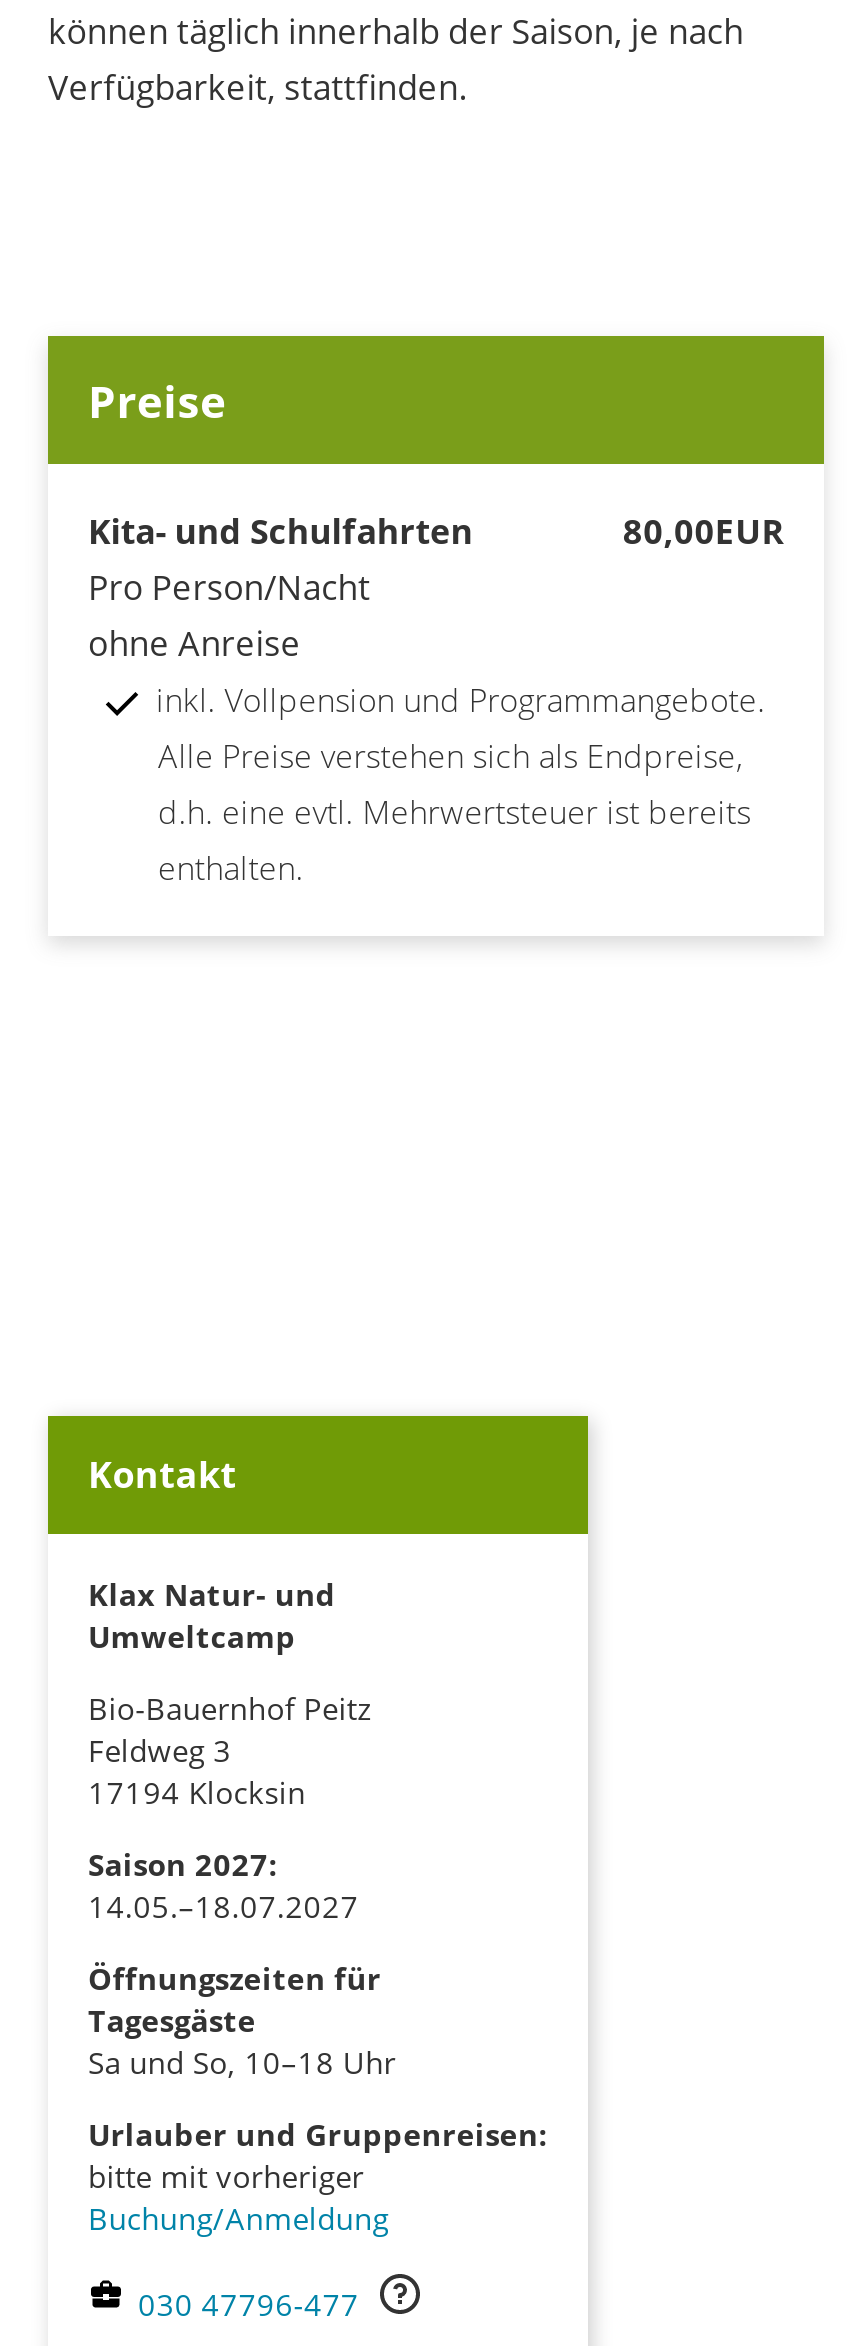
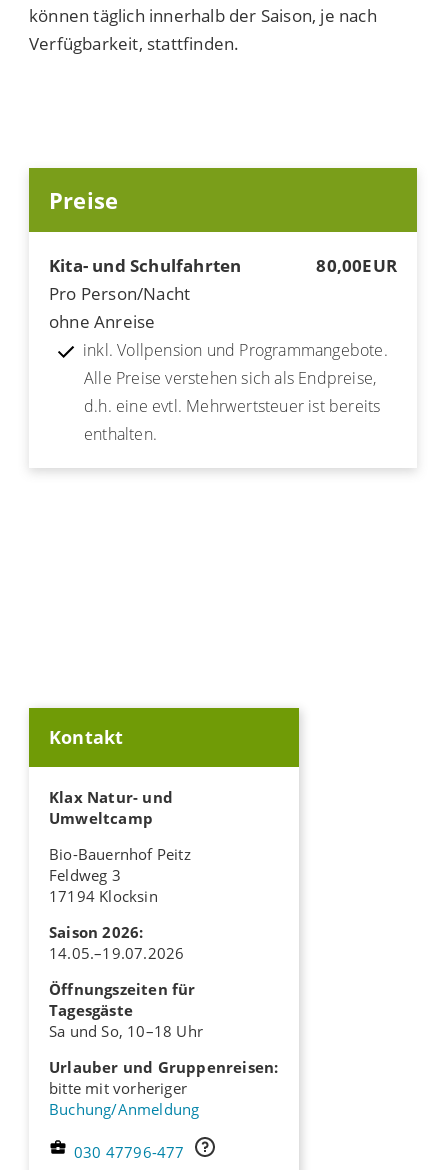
[88,1844,277,1884] Saison 2027: -> [49,922,143,942] Saison 2026:
[88,1886,359,1926] 14.05.–18.07.2027 -> [49,943,184,963] 14.05.–19.07.2026

